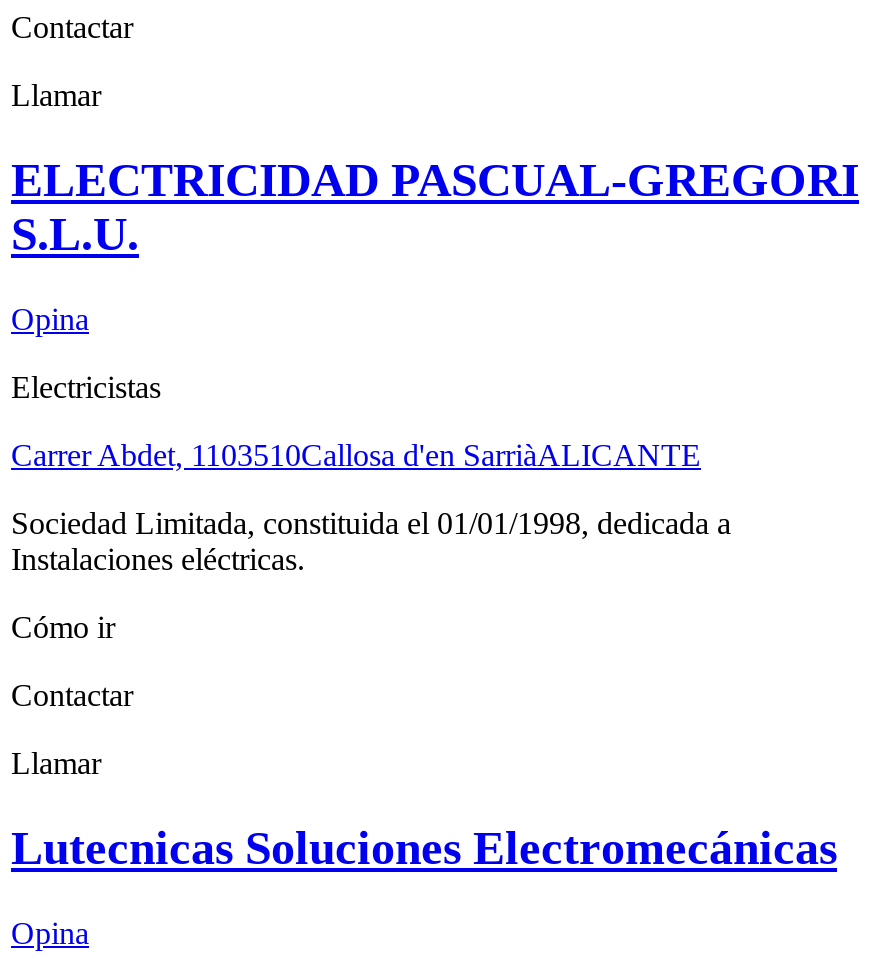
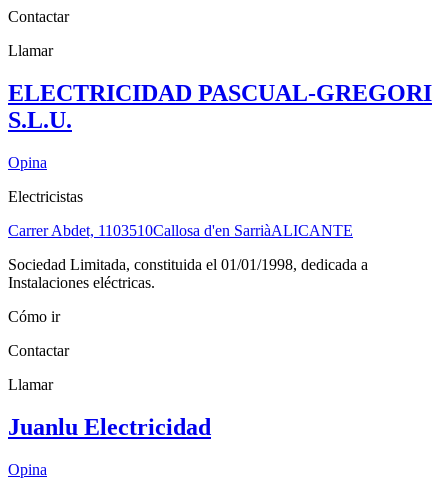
[11,822,837,874] Lutecnicas Soluciones Electromecánicas -> [8,414,211,440] Juanlu Electricidad

